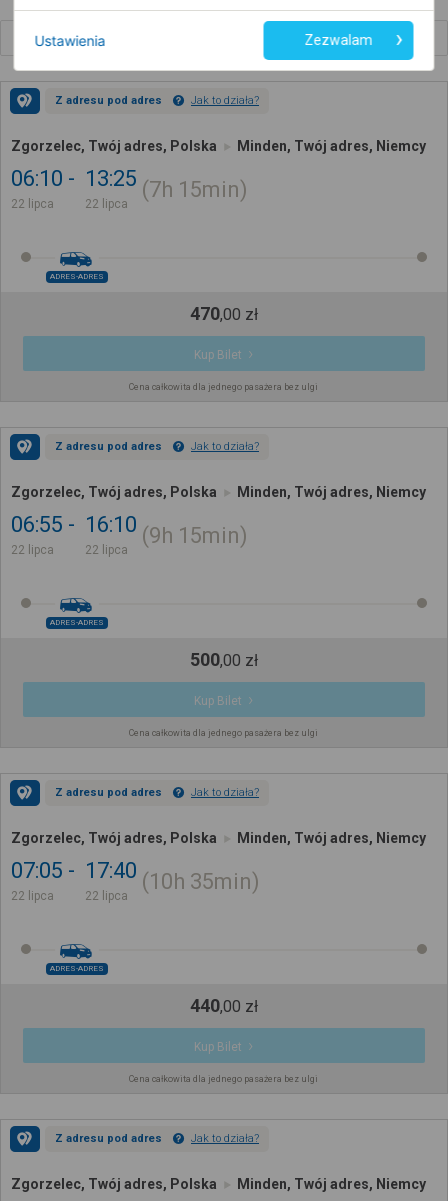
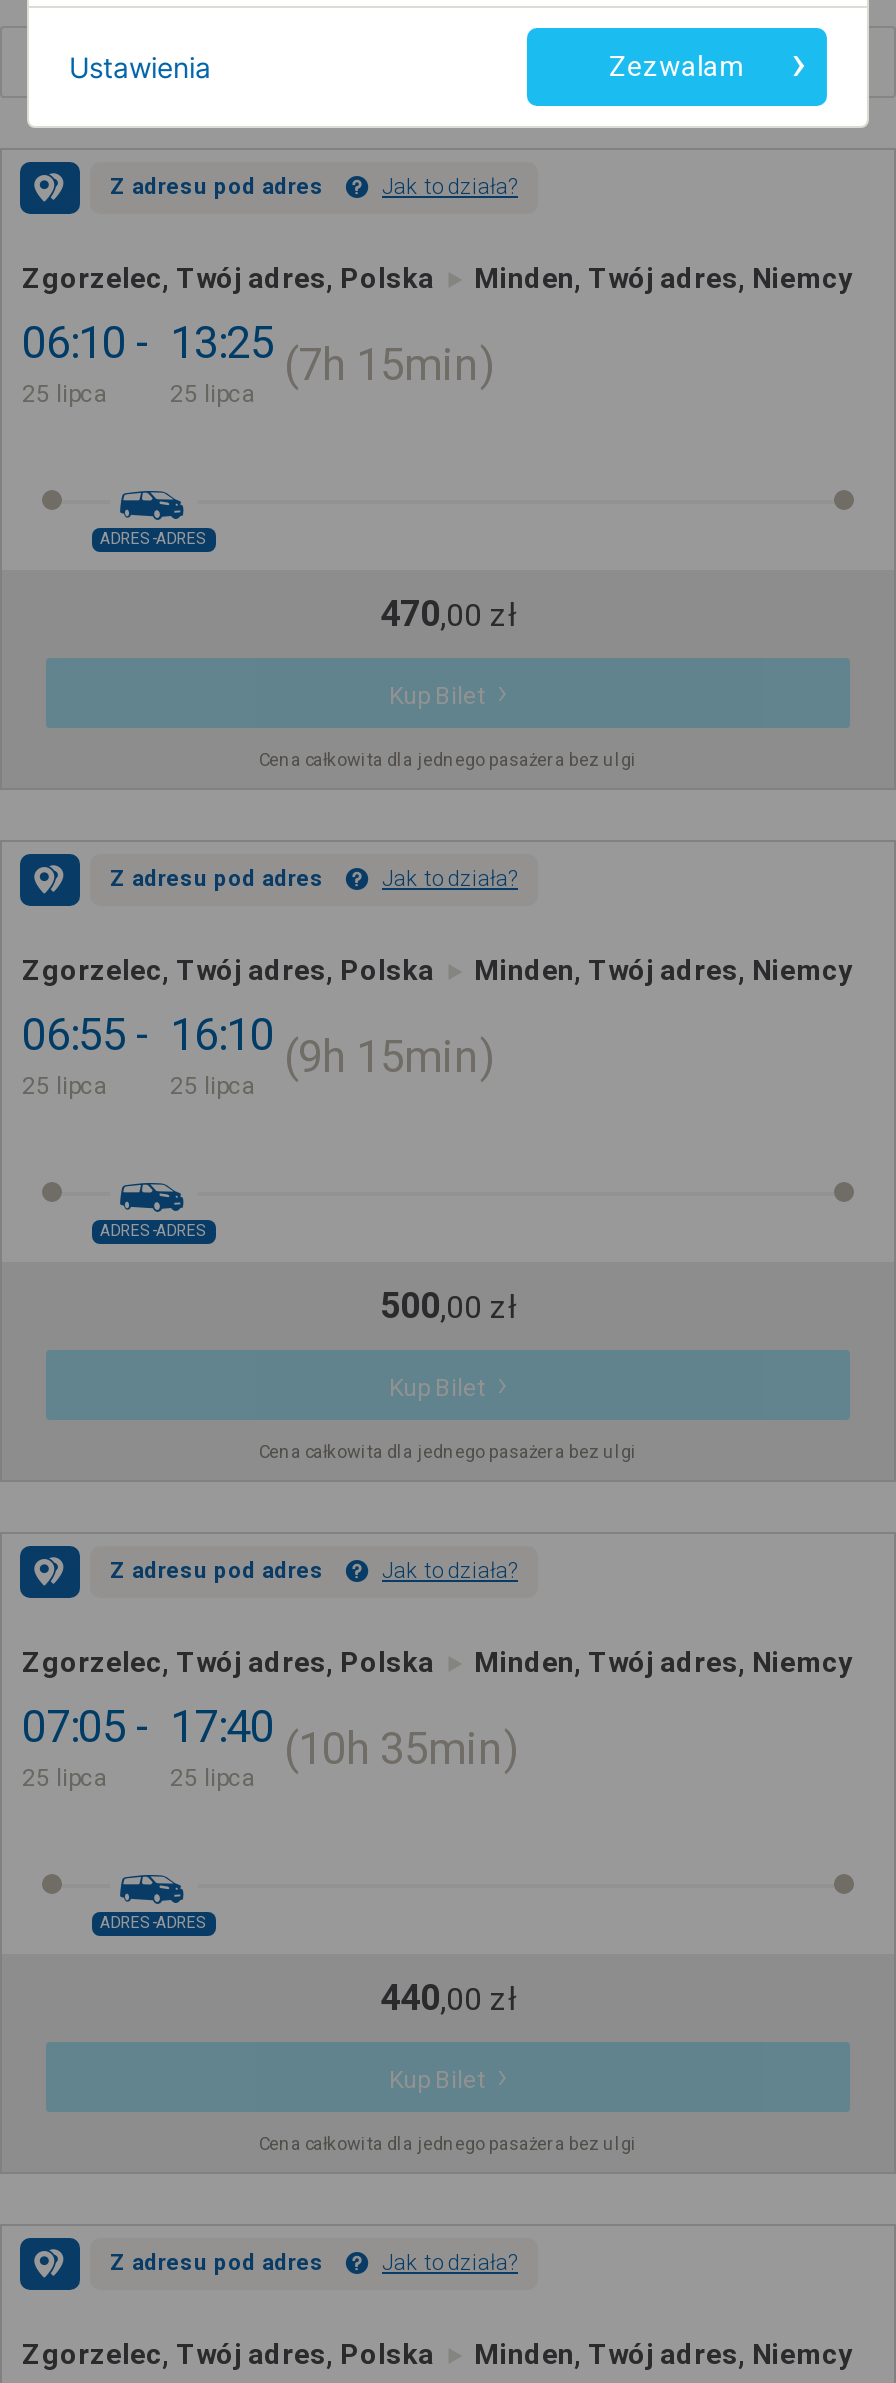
[11,197,54,211] 22 lipca -> [22,380,108,408] 25 lipca
[85,197,128,211] 22 lipca -> [170,380,256,408] 25 lipca
[11,543,54,557] 22 lipca -> [22,1072,108,1100] 25 lipca
[85,543,128,557] 22 lipca -> [170,1072,256,1100] 25 lipca
[11,889,54,903] 22 lipca -> [22,1764,108,1792] 25 lipca
[85,889,128,903] 22 lipca -> [170,1764,256,1792] 25 lipca

